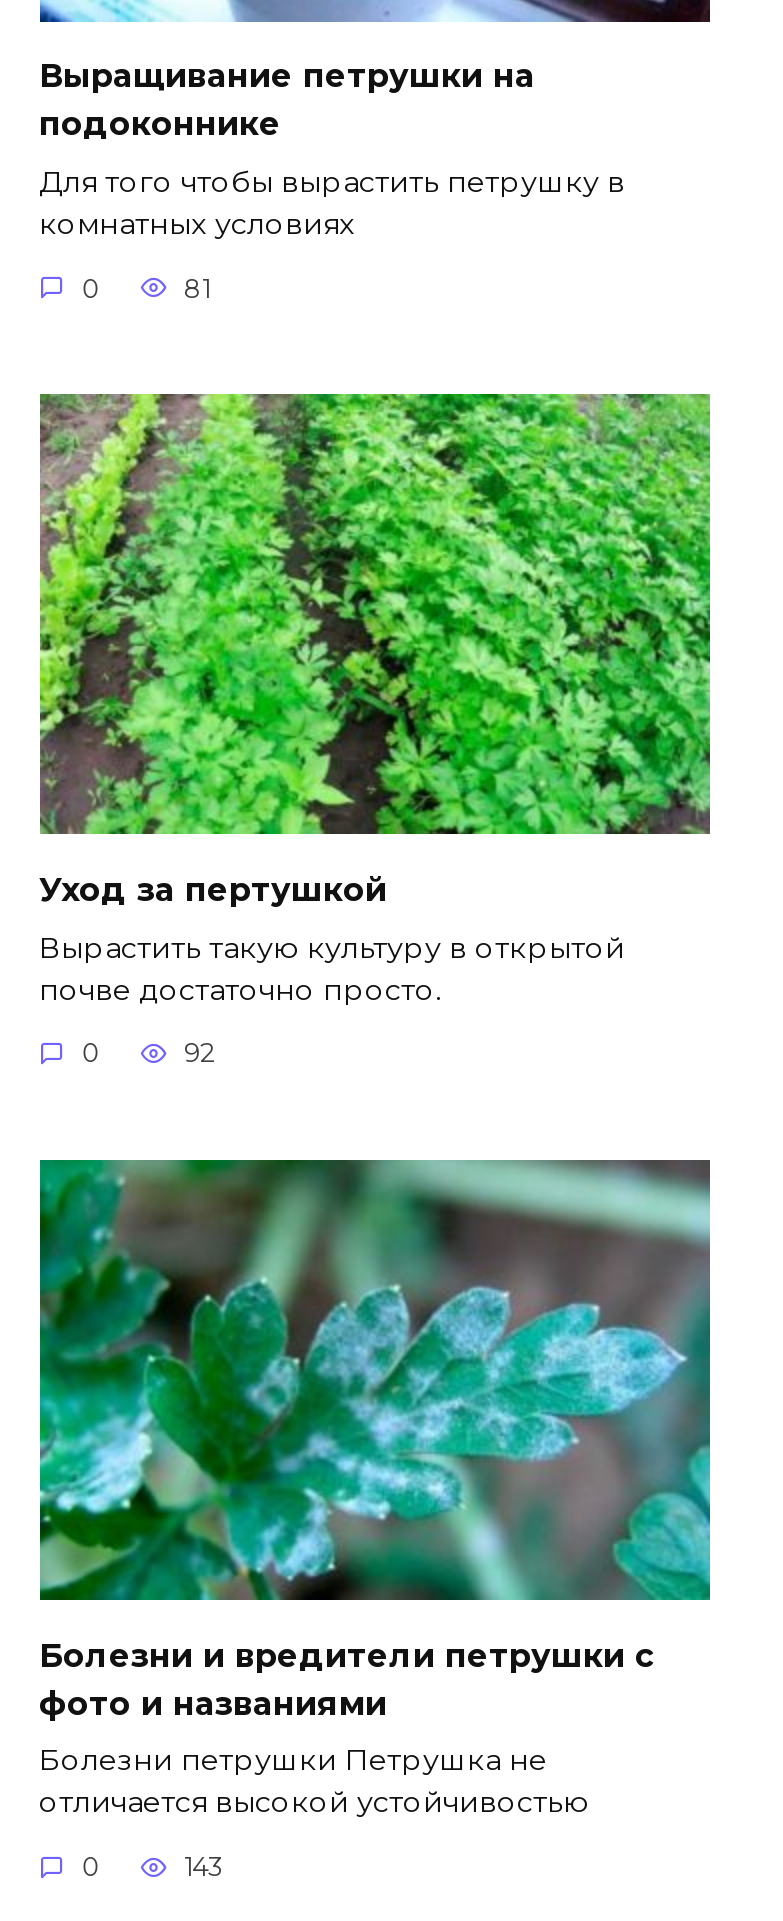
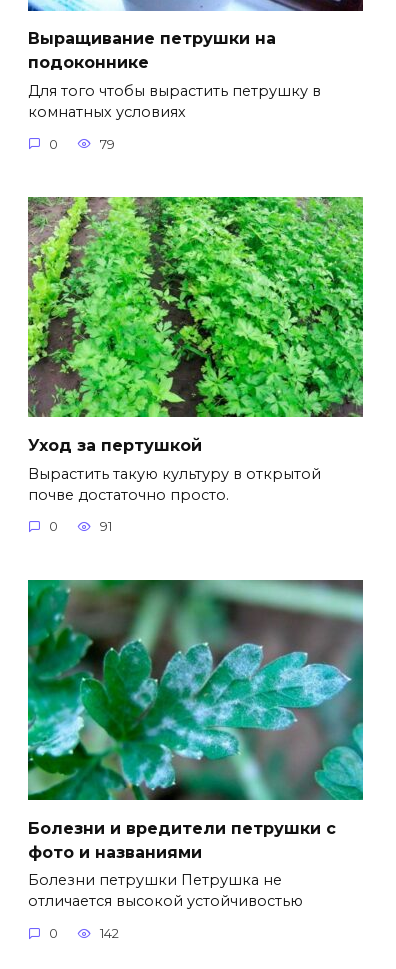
[184,273,210,303] 81 -> [100,136,115,151] 79
[184,1039,214,1069] 92 -> [100,519,112,534] 91
[184,1852,224,1882] 143 -> [100,926,119,941] 142

